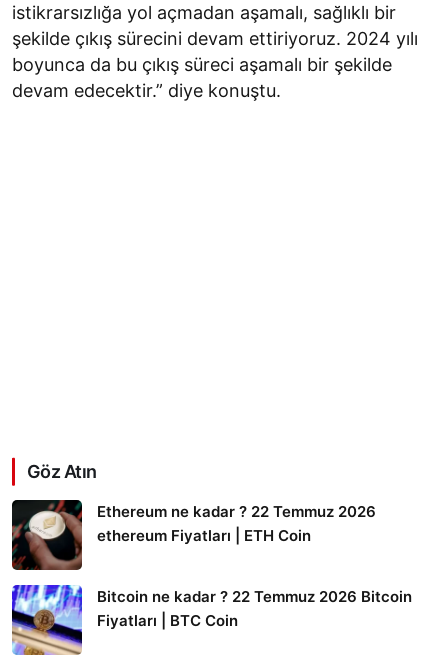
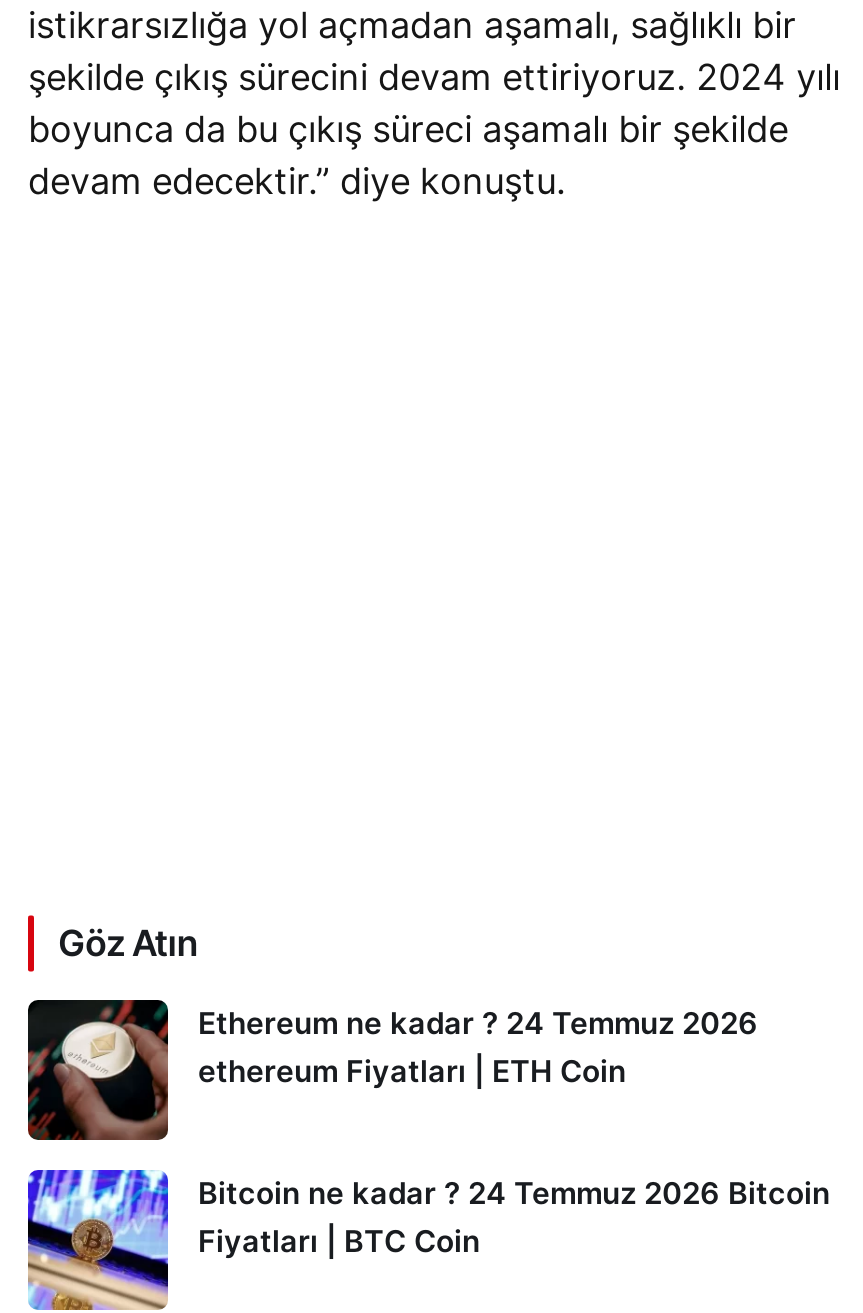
[97,502,376,521] Ethereum ne kadar ? 22 Temmuz 2026 -> [198,1005,758,1043] Ethereum ne kadar ? 24 Temmuz 2026
[97,587,412,606] Bitcoin ne kadar ? 22 Temmuz 2026 Bitcoin -> [198,1175,830,1213] Bitcoin ne kadar ? 24 Temmuz 2026 Bitcoin

